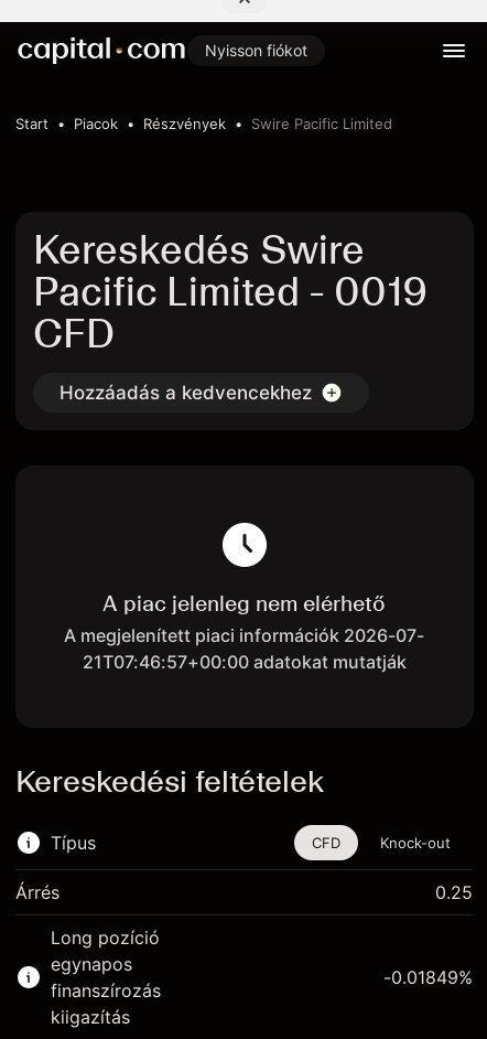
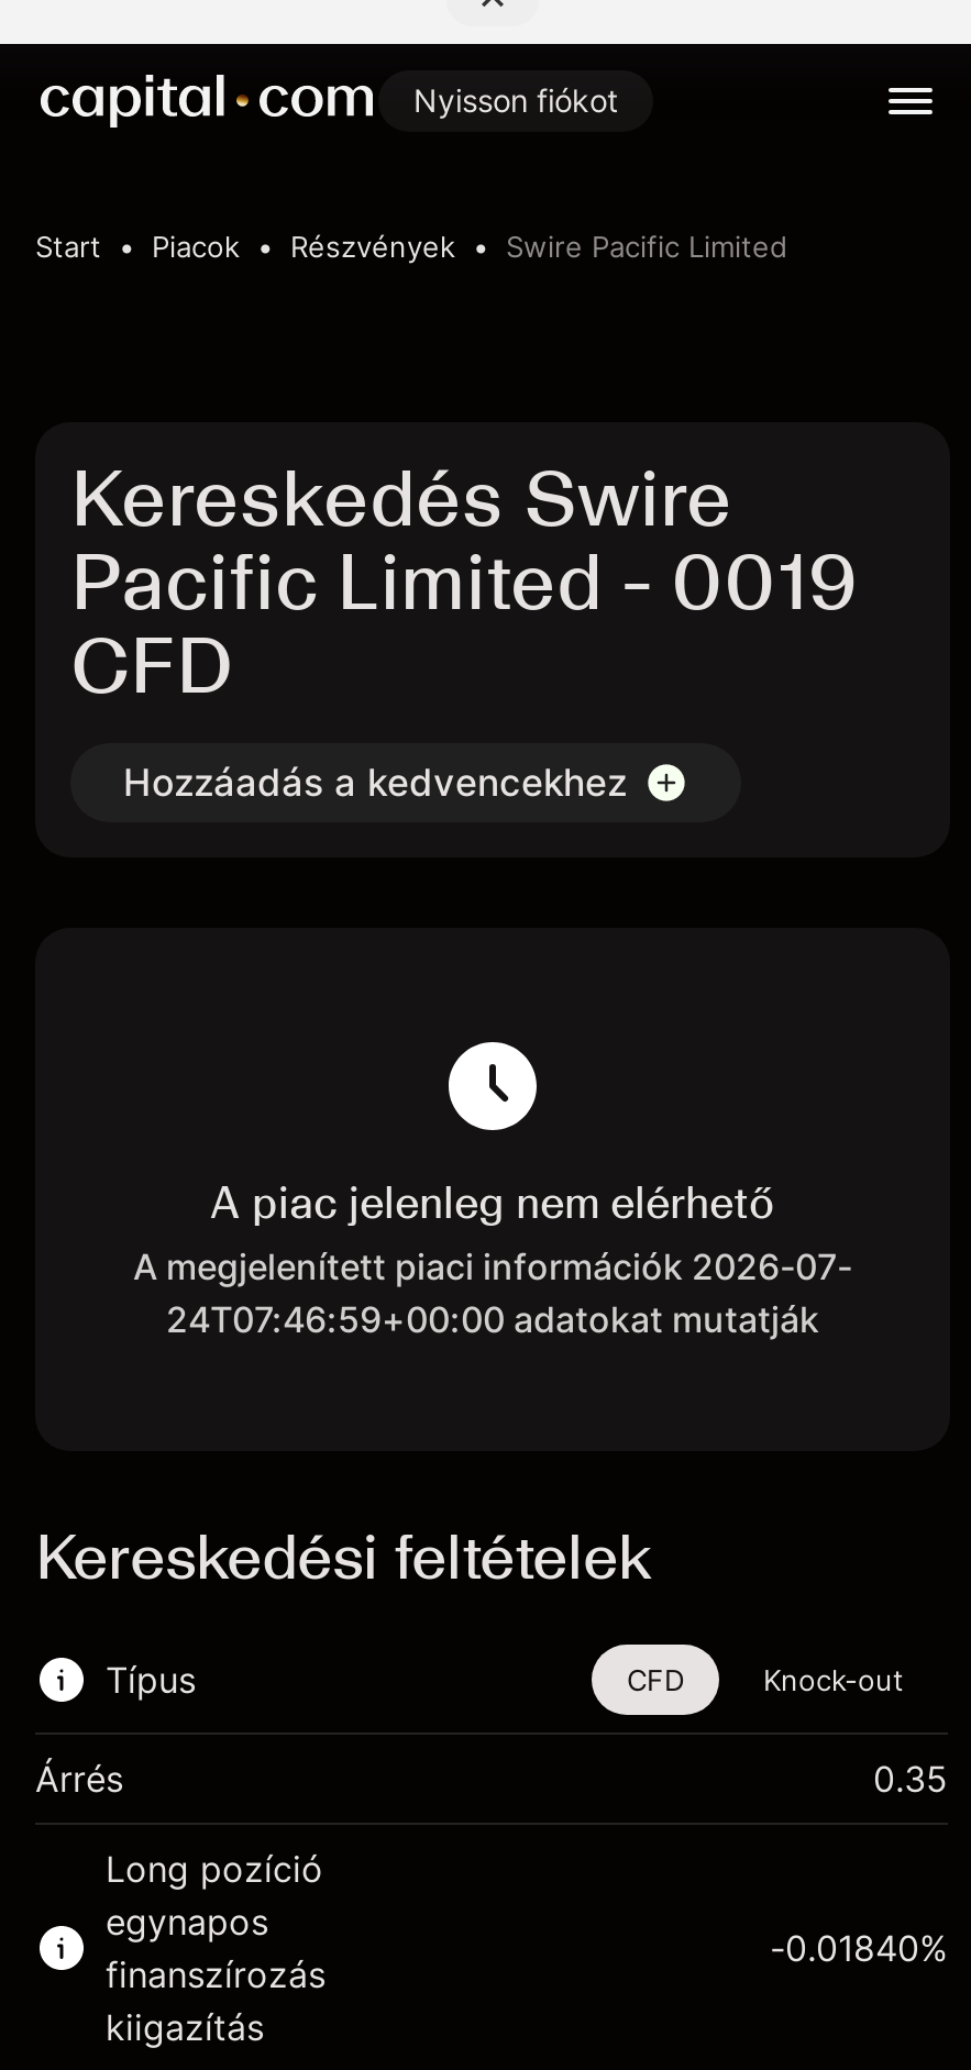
[83,651,407,673] 21T07:46:57+00:00 adatokat mutatják -> [166,1297,819,1341] 24T07:46:59+00:00 adatokat mutatják
[435,881,473,903] 0.25 -> [873,1757,948,1801] 0.35
[383,966,473,988] -0.01849% -> [770,1926,948,1970] -0.01840%

